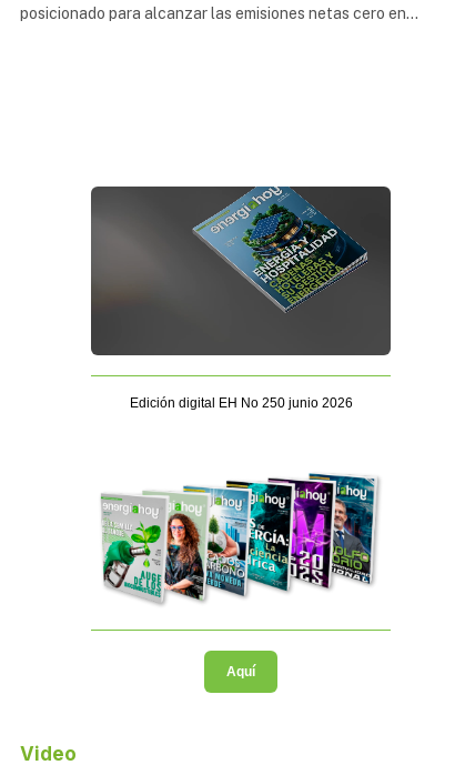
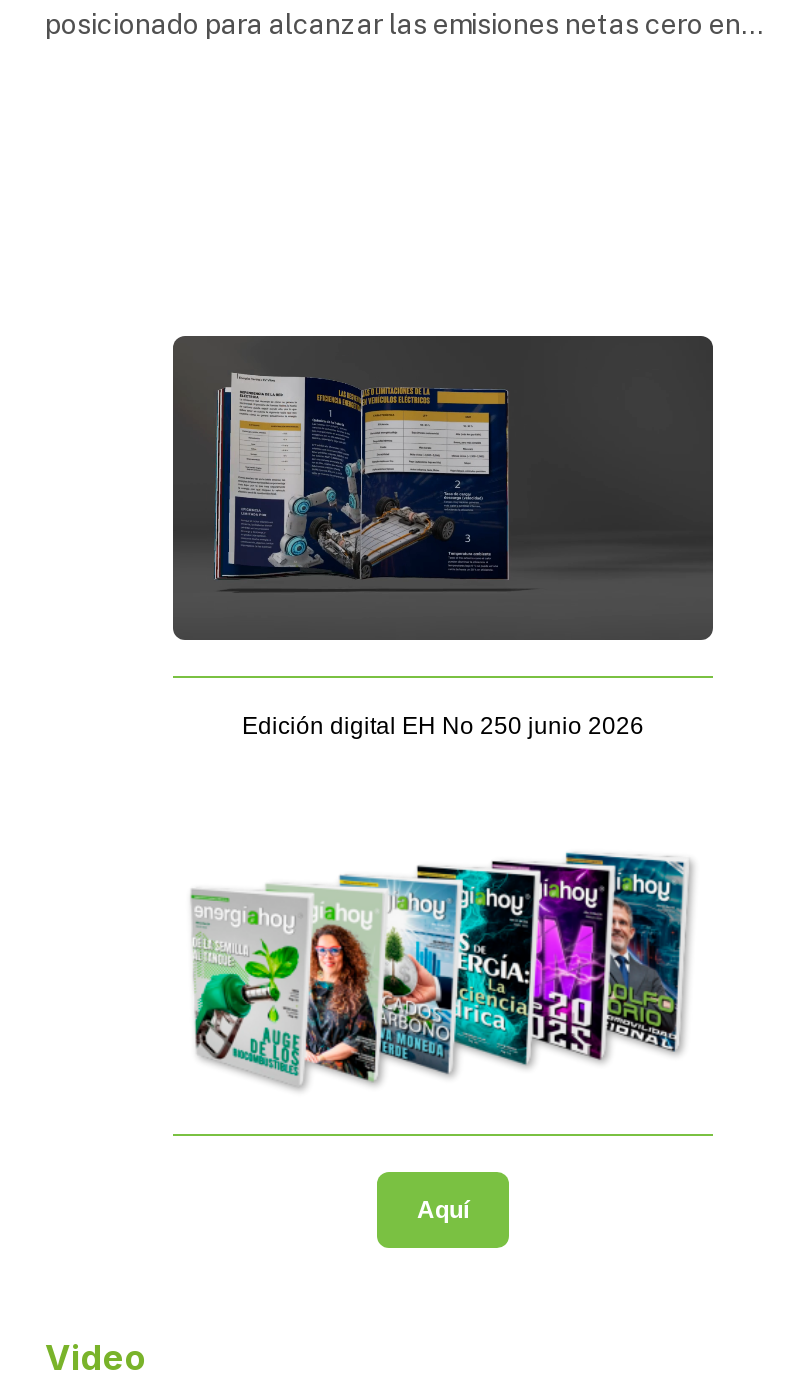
[94,187,368,321] [image] -> [177,336,669,580] [image]

